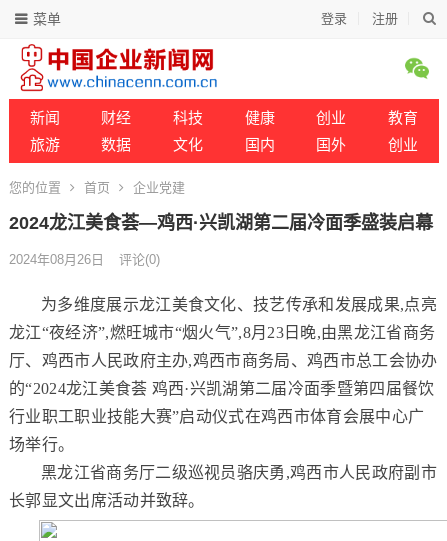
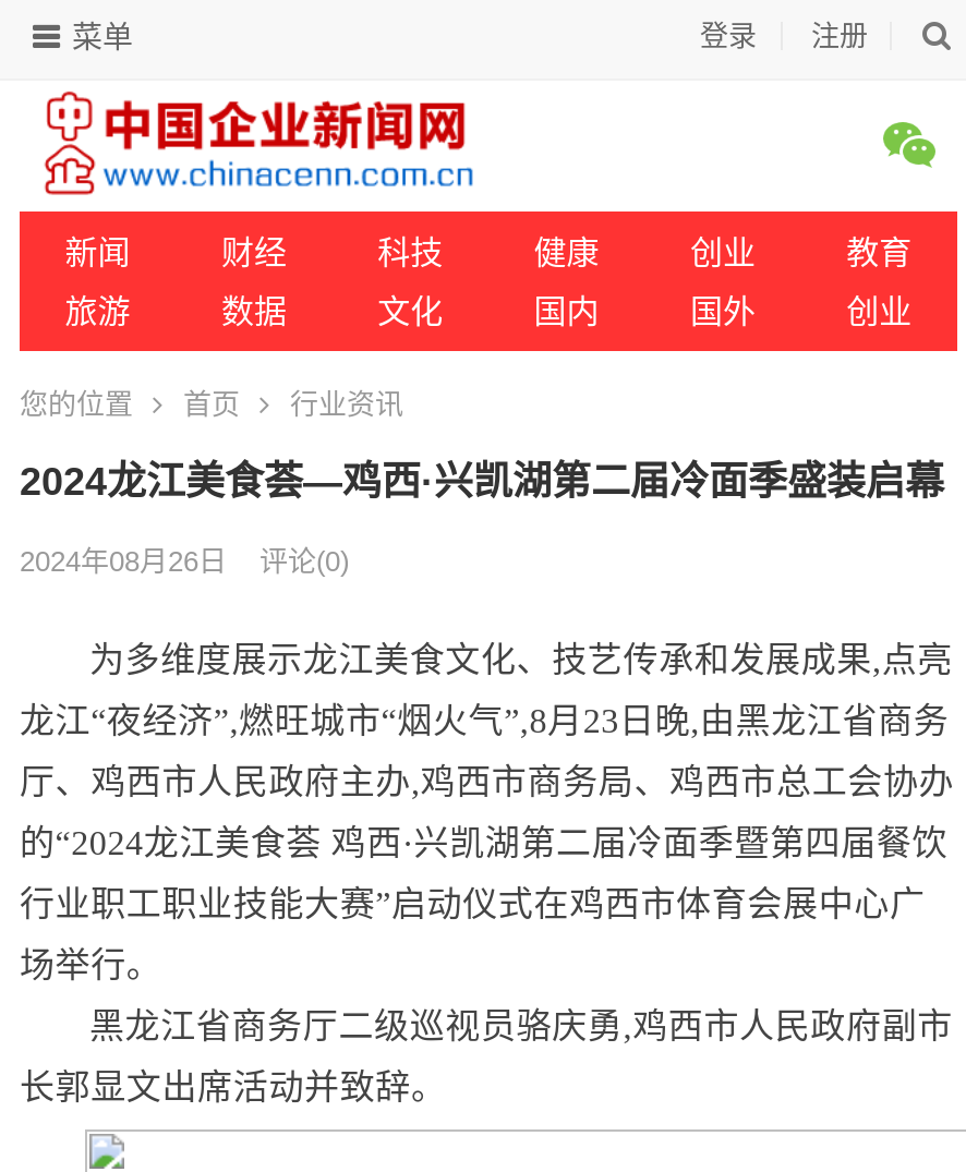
[133,180,185,195] 企业党建 -> [290,388,403,421] 行业资讯

